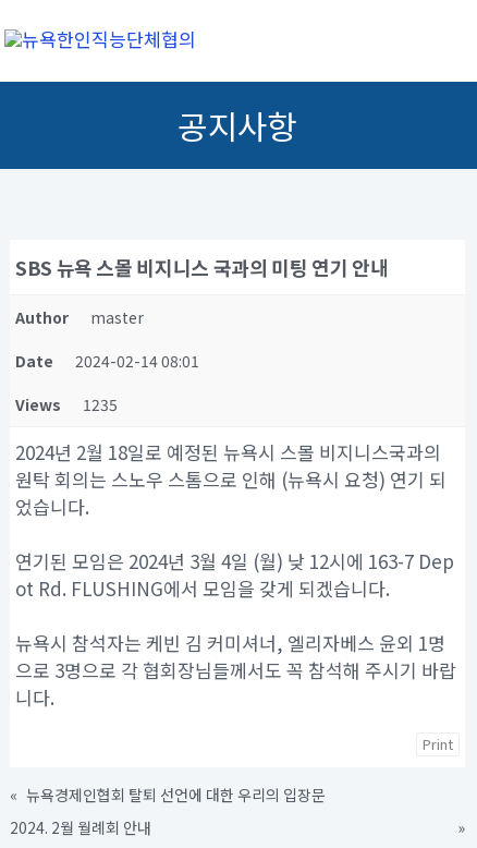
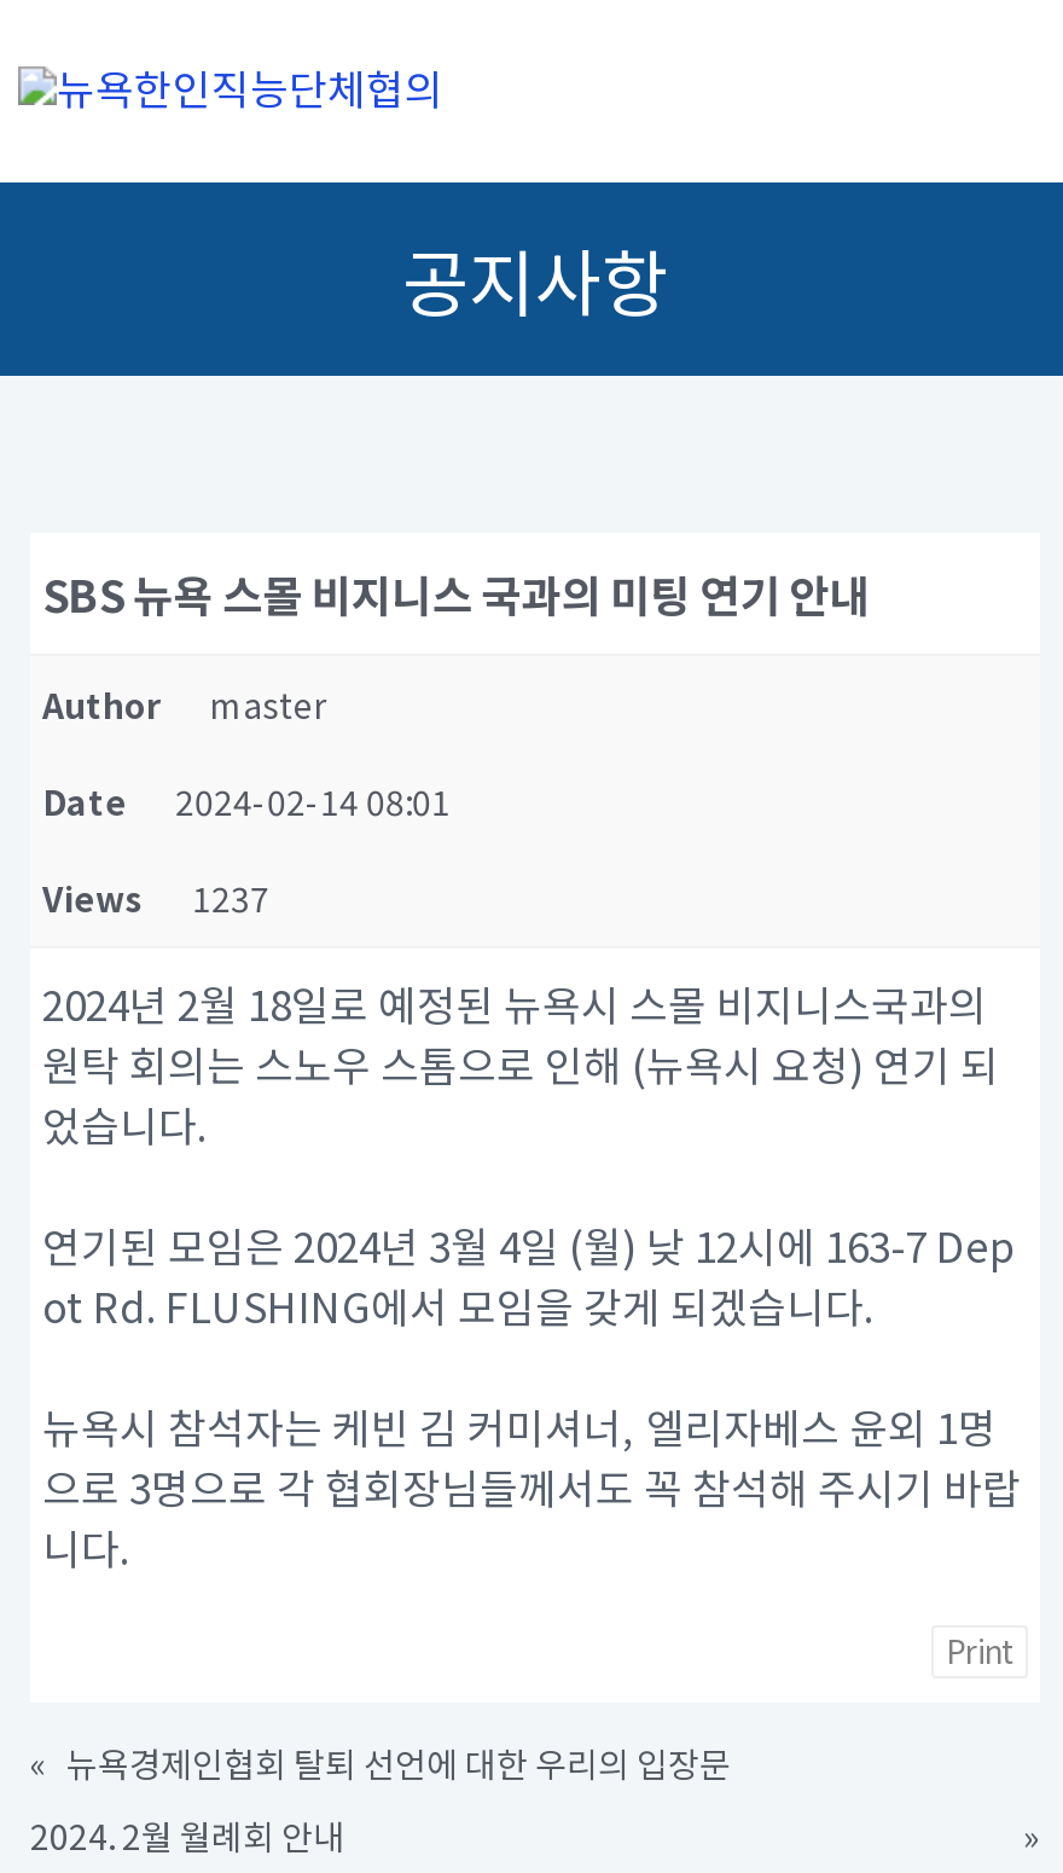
[15,393,118,415] Views 1235 -> [42,874,269,922] Views 1237

